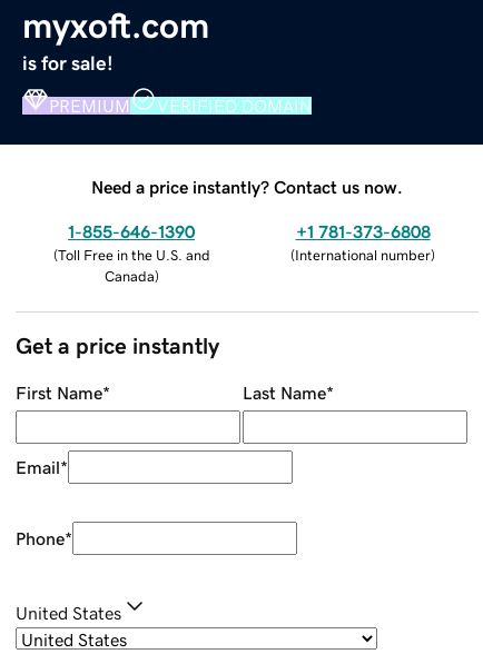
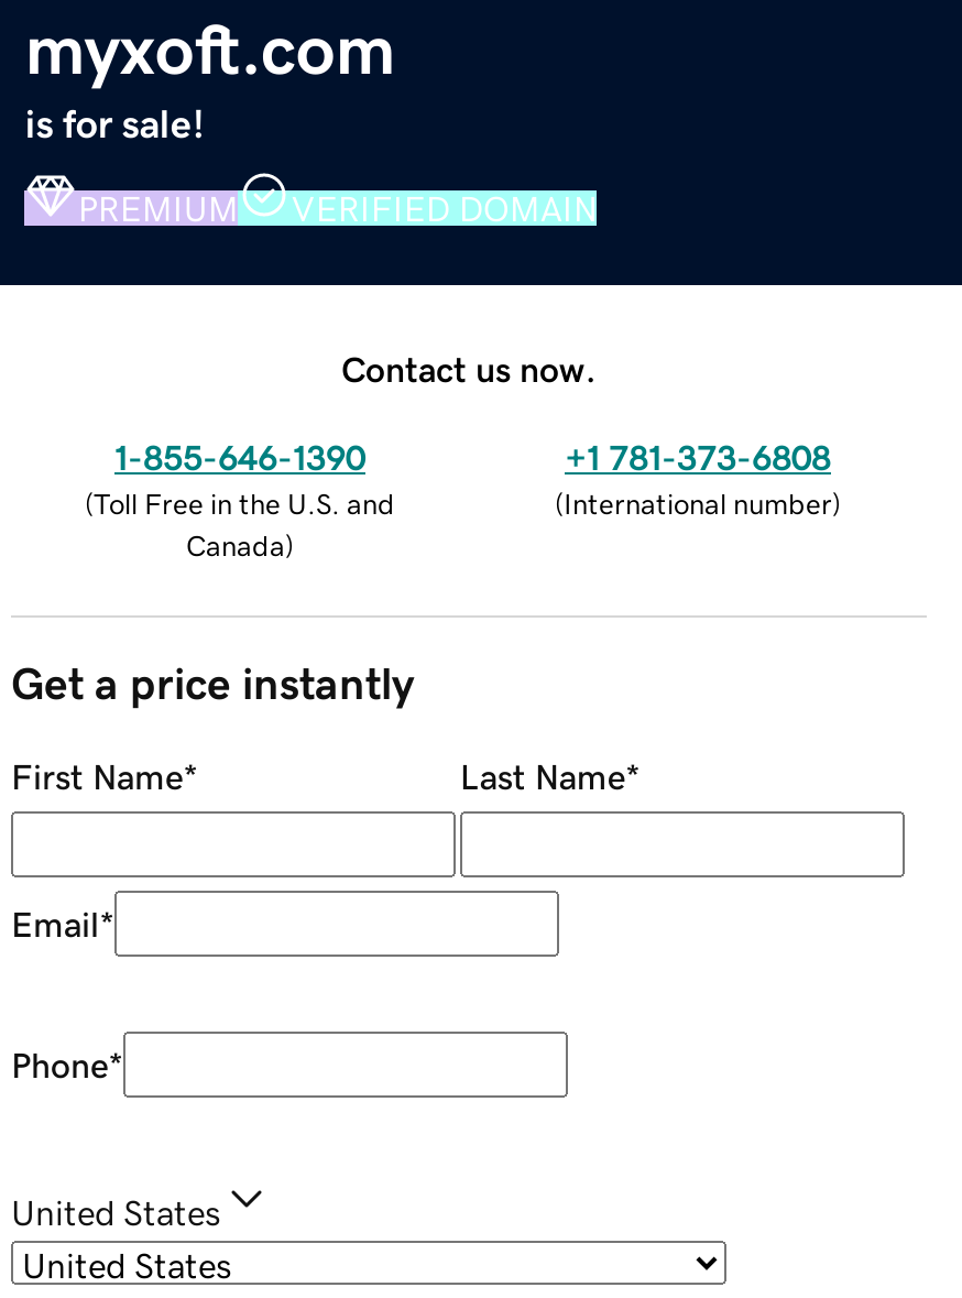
[91,178,403,195] Need a price instantly? Contact us now. -> [341,350,597,386] Contact us now.

